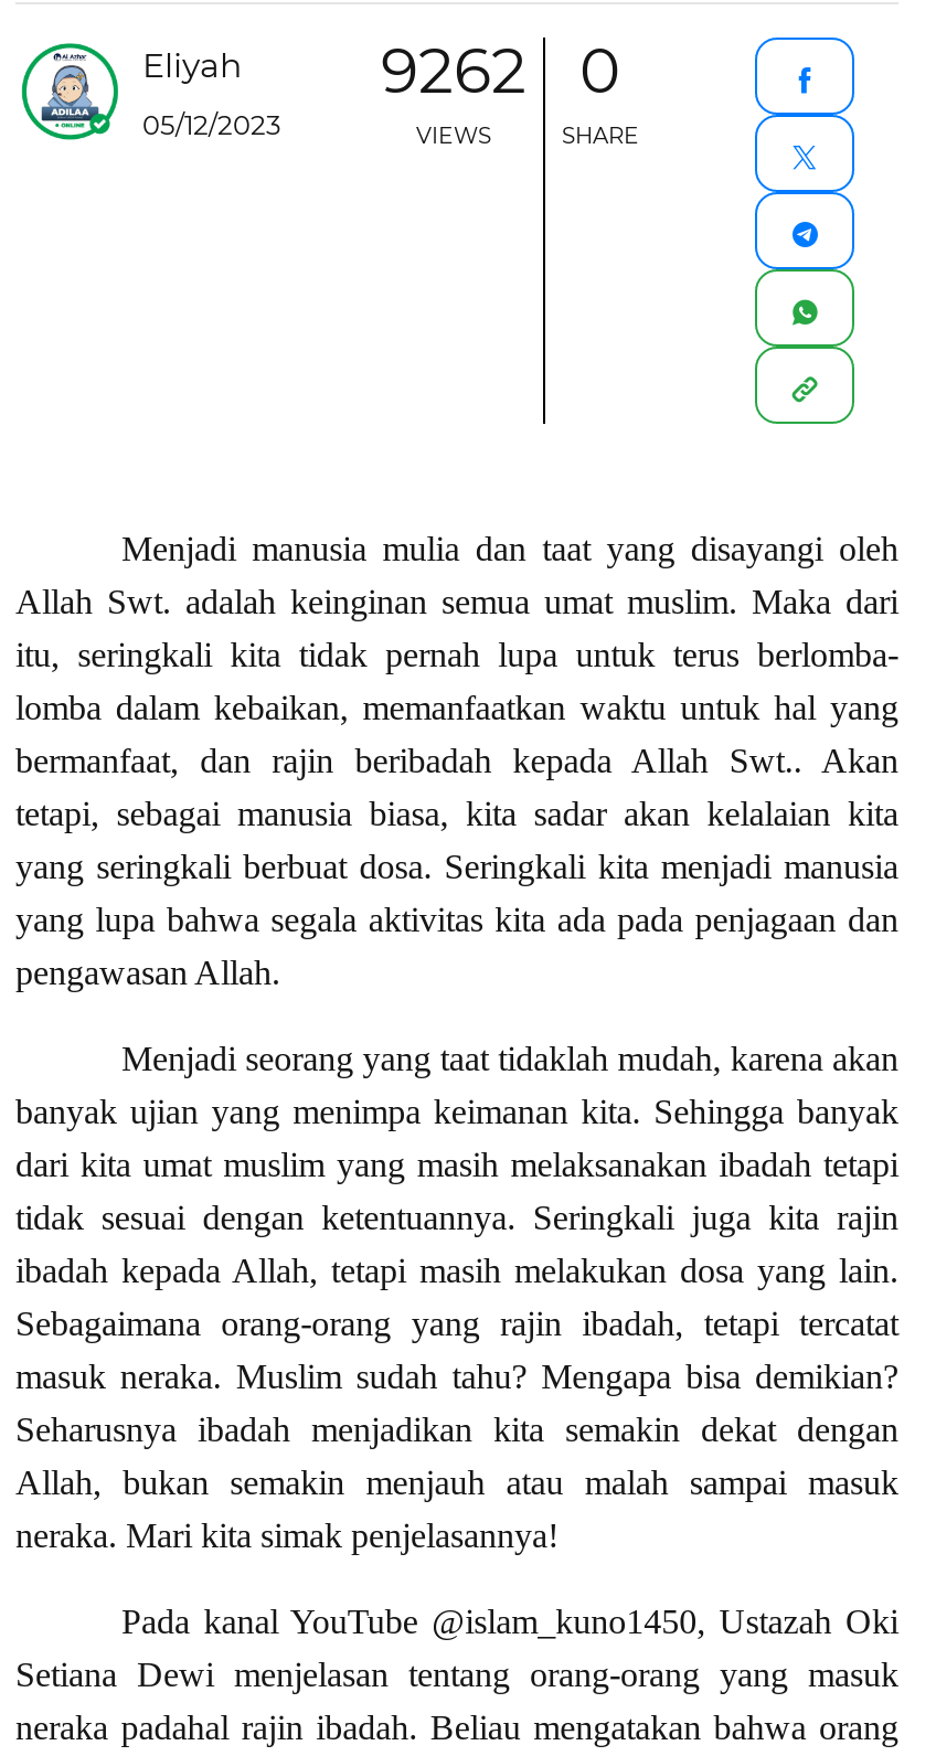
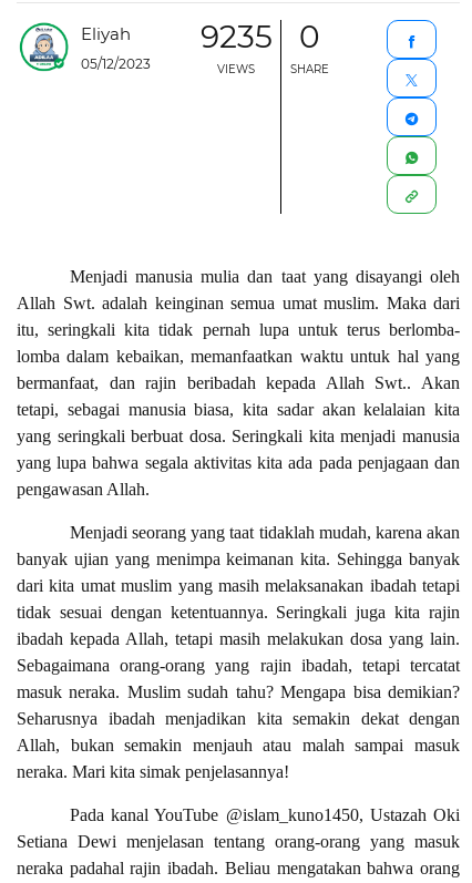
[381,32,526,107] 9262 -> [200,17,272,55] 9235

